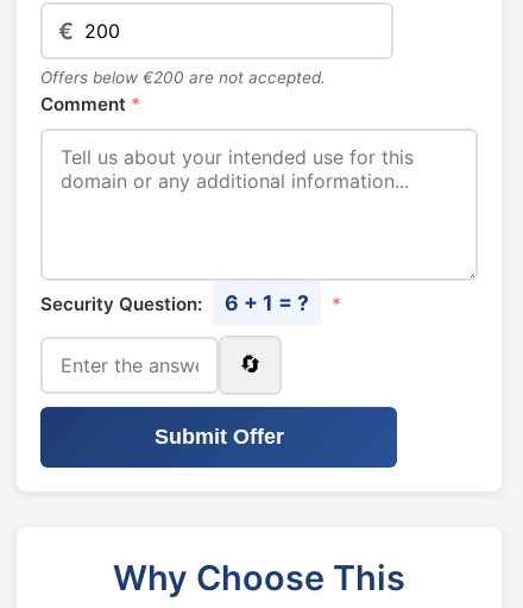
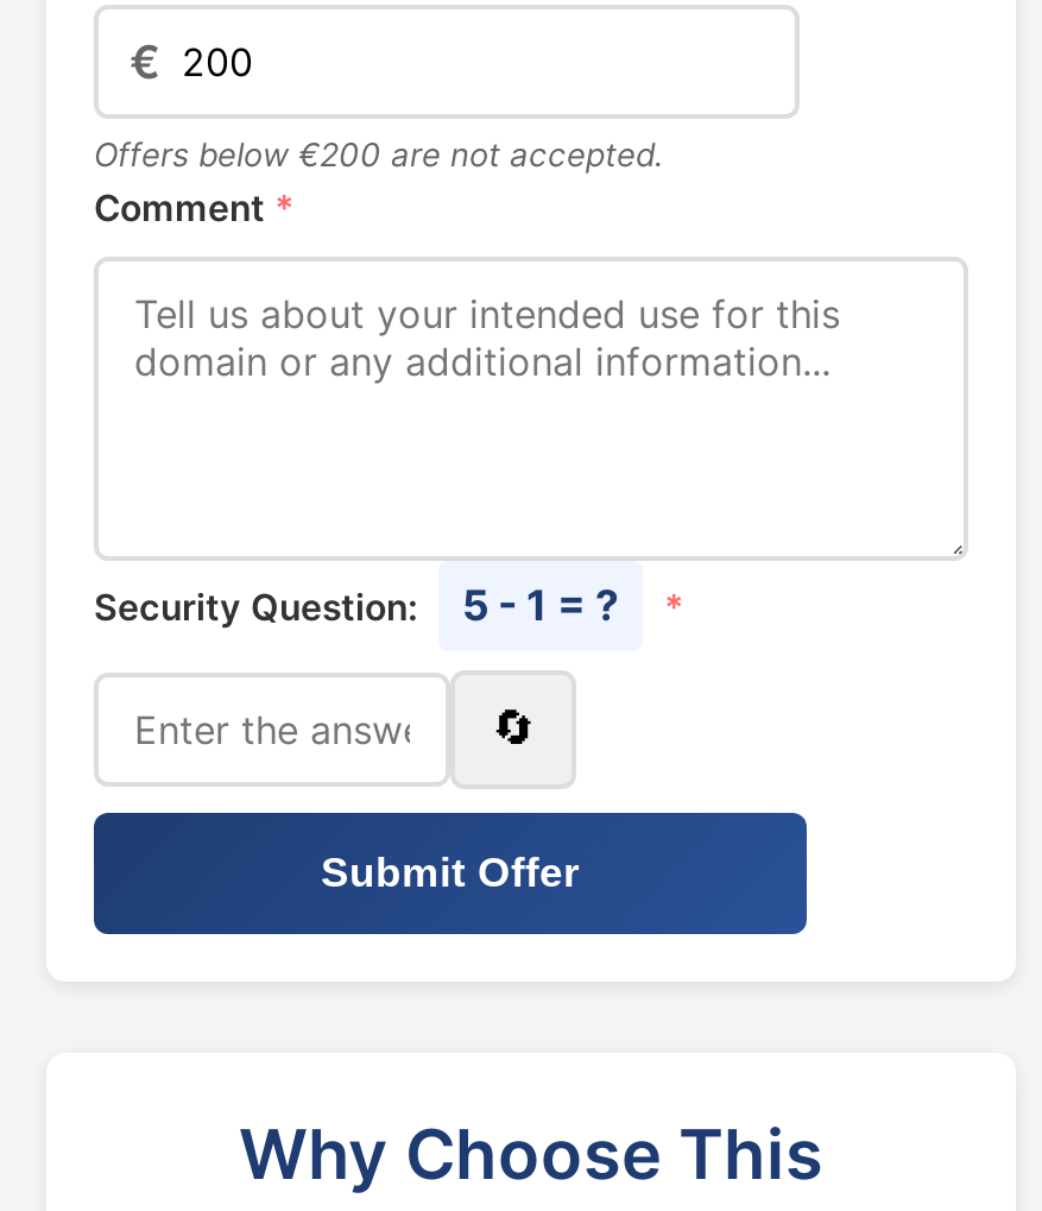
[225,290,309,315] 6 + 1 = ? -> [462,580,619,630] 5 - 1 = ?

